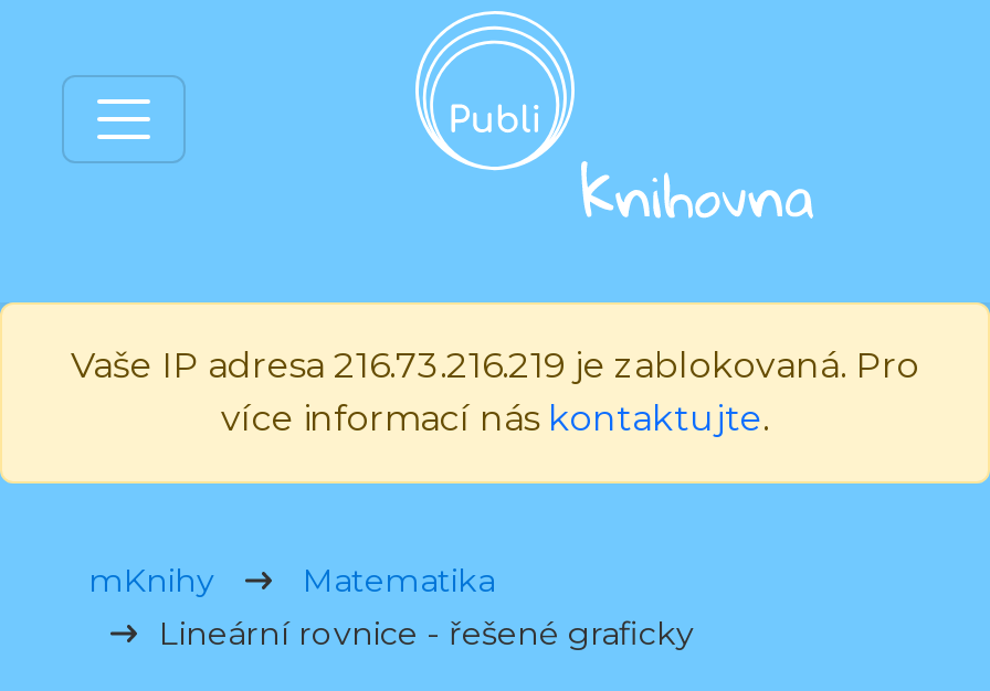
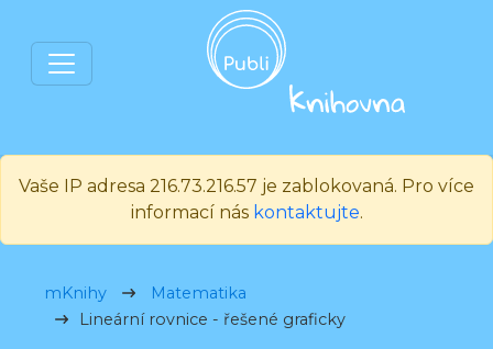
[71,344,919,439] Vaše IP adresa 216.73.216.219 je zablokovaná. Pro | více informací nás kontaktujte. -> [19,176,474,223] Vaše IP adresa 216.73.216.57 je zablokovaná. Pro více | informací nás kontaktujte.

